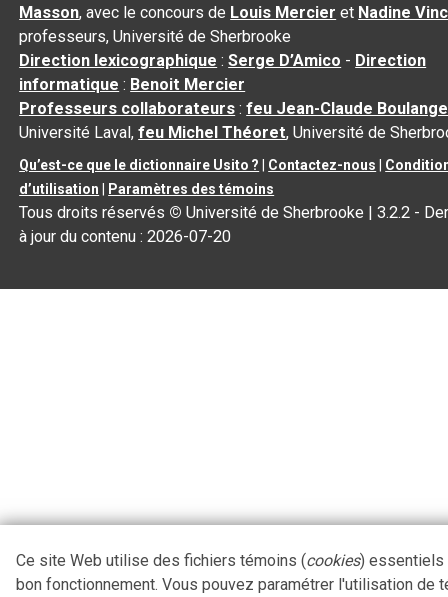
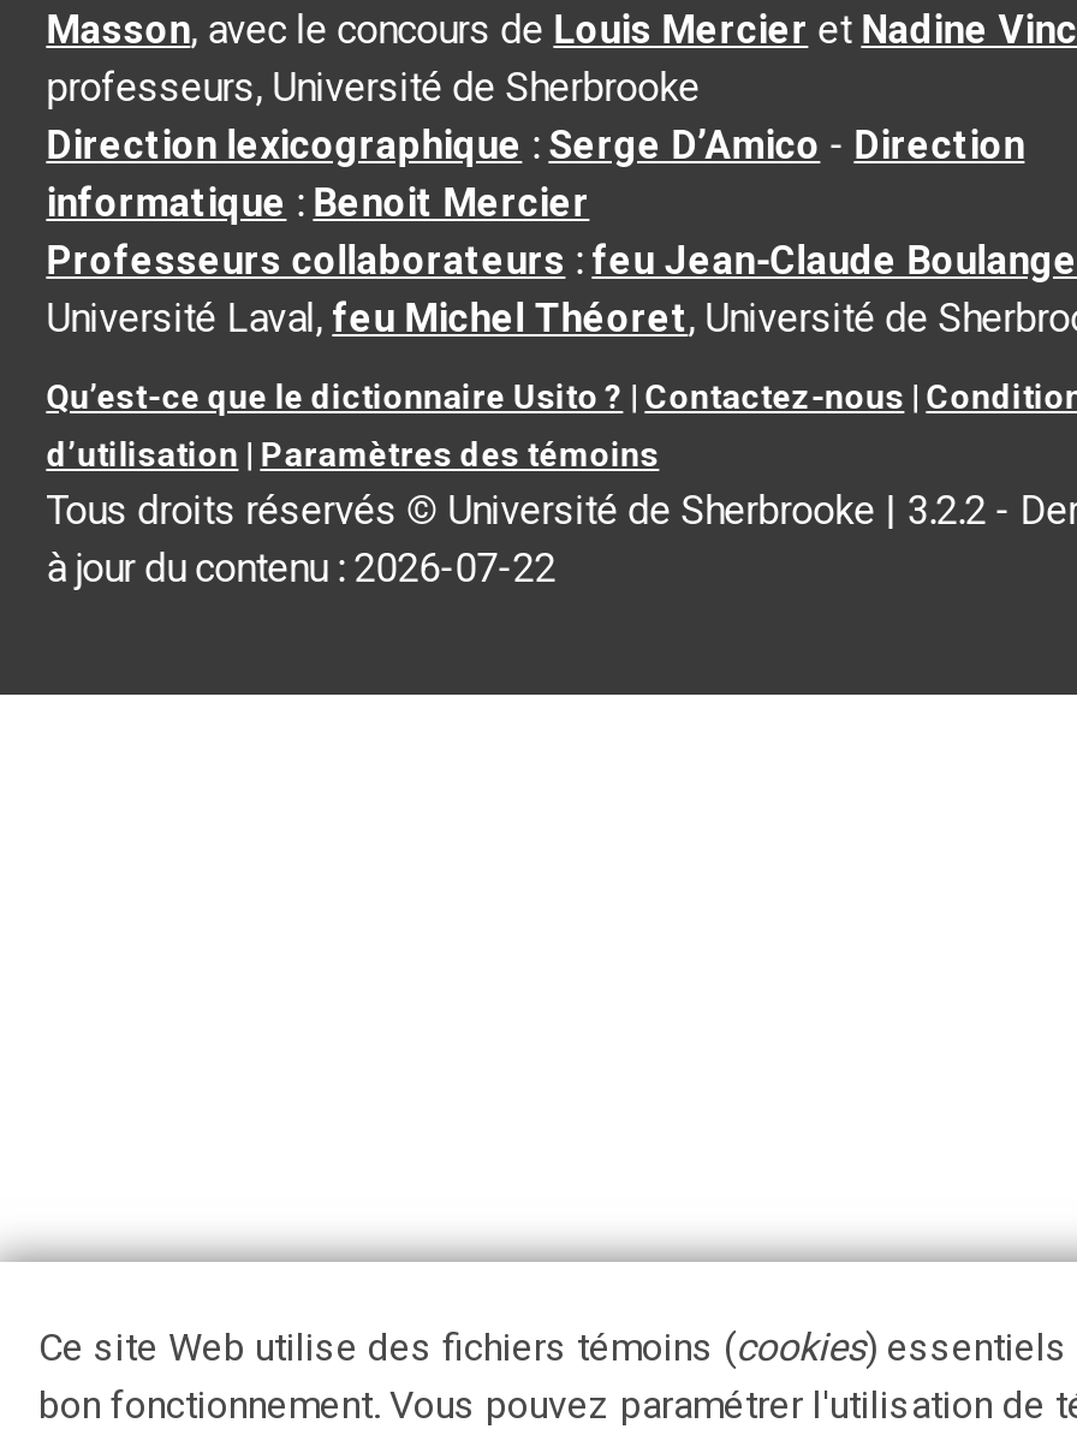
[19,227,231,246] à jour du contenu : 2026-07-20 -> [46,545,556,591] à jour du contenu : 2026-07-22

